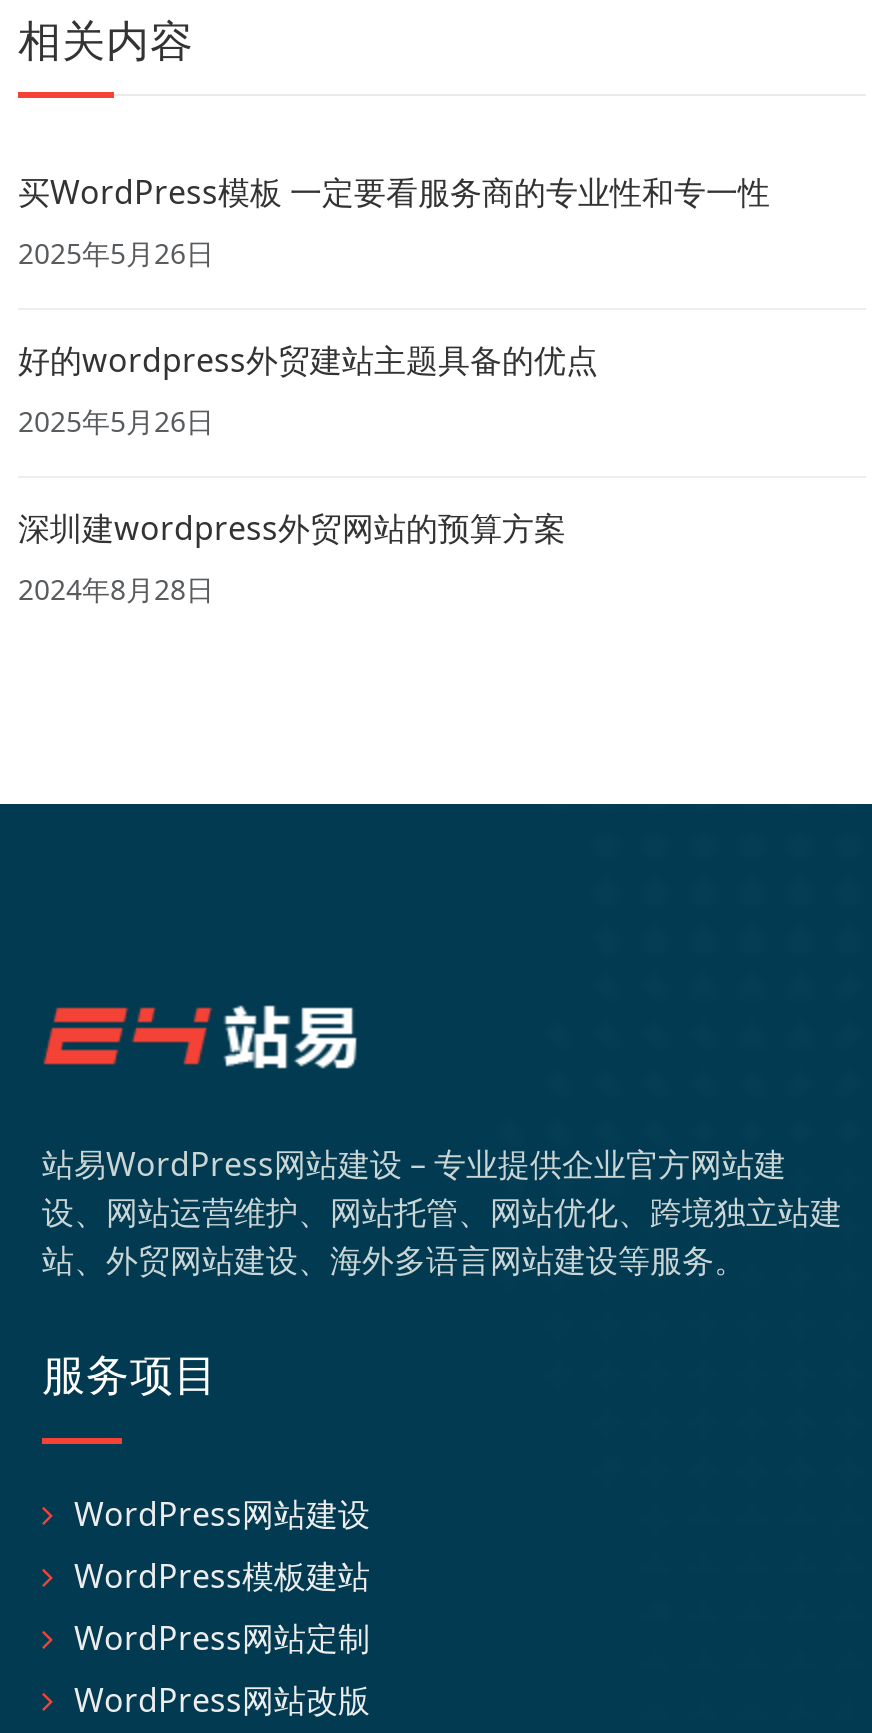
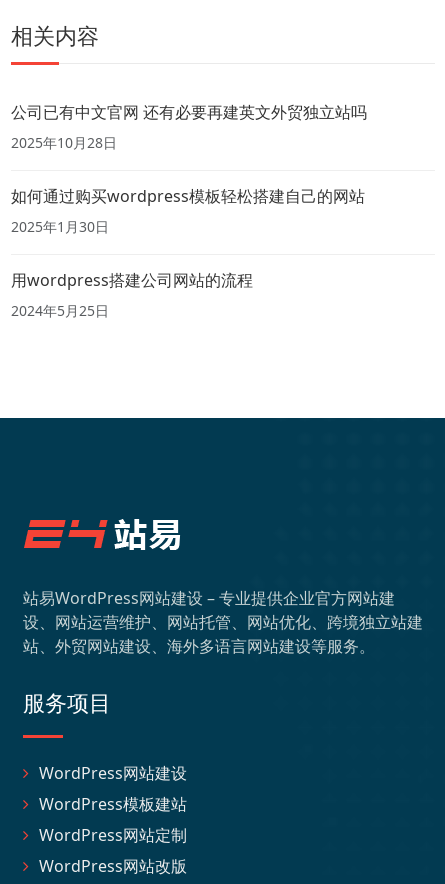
[18,170,770,214] 买WordPress模板 一定要看服务商的专业性和专一性 -> [11,101,367,123] 公司已有中文官网 还有必要再建英文外贸独立站吗
[18,234,214,272] 2025年5月26日 -> [11,133,117,152] 2025年10月28日
[18,338,598,382] 好的wordpress外贸建站主题具备的优点 -> [11,185,365,207] 如何通过购买wordpress模板轻松搭建自己的网站
[18,402,214,440] 2025年5月26日 -> [11,217,109,236] 2025年1月30日
[18,506,566,550] 深圳建wordpress外贸网站的预算方案 -> [11,269,253,291] 用wordpress搭建公司网站的流程
[18,570,214,608] 2024年8月28日 -> [11,301,109,320] 2024年5月25日

